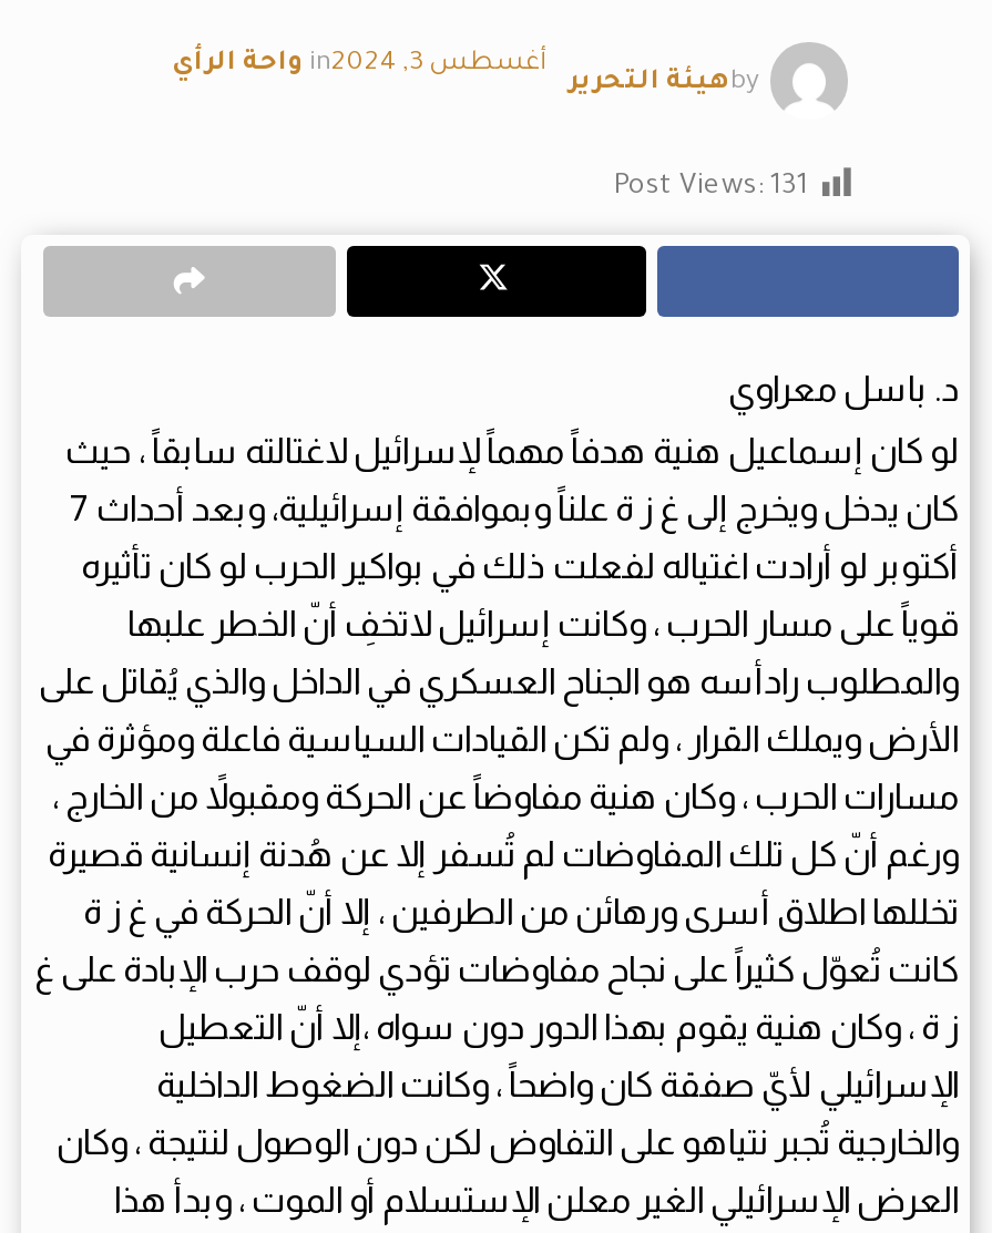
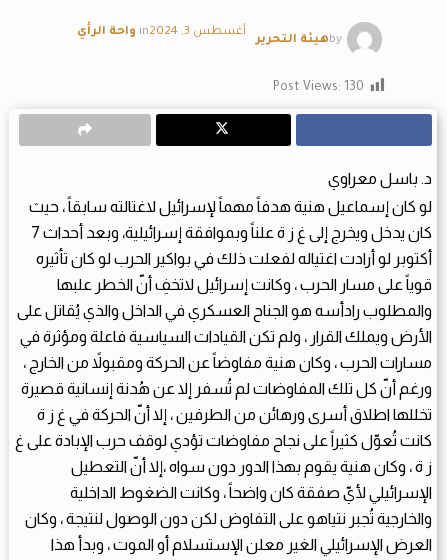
[613,174,808,205] Post Views: 131 -> [273,81,364,95] Post Views: 130

